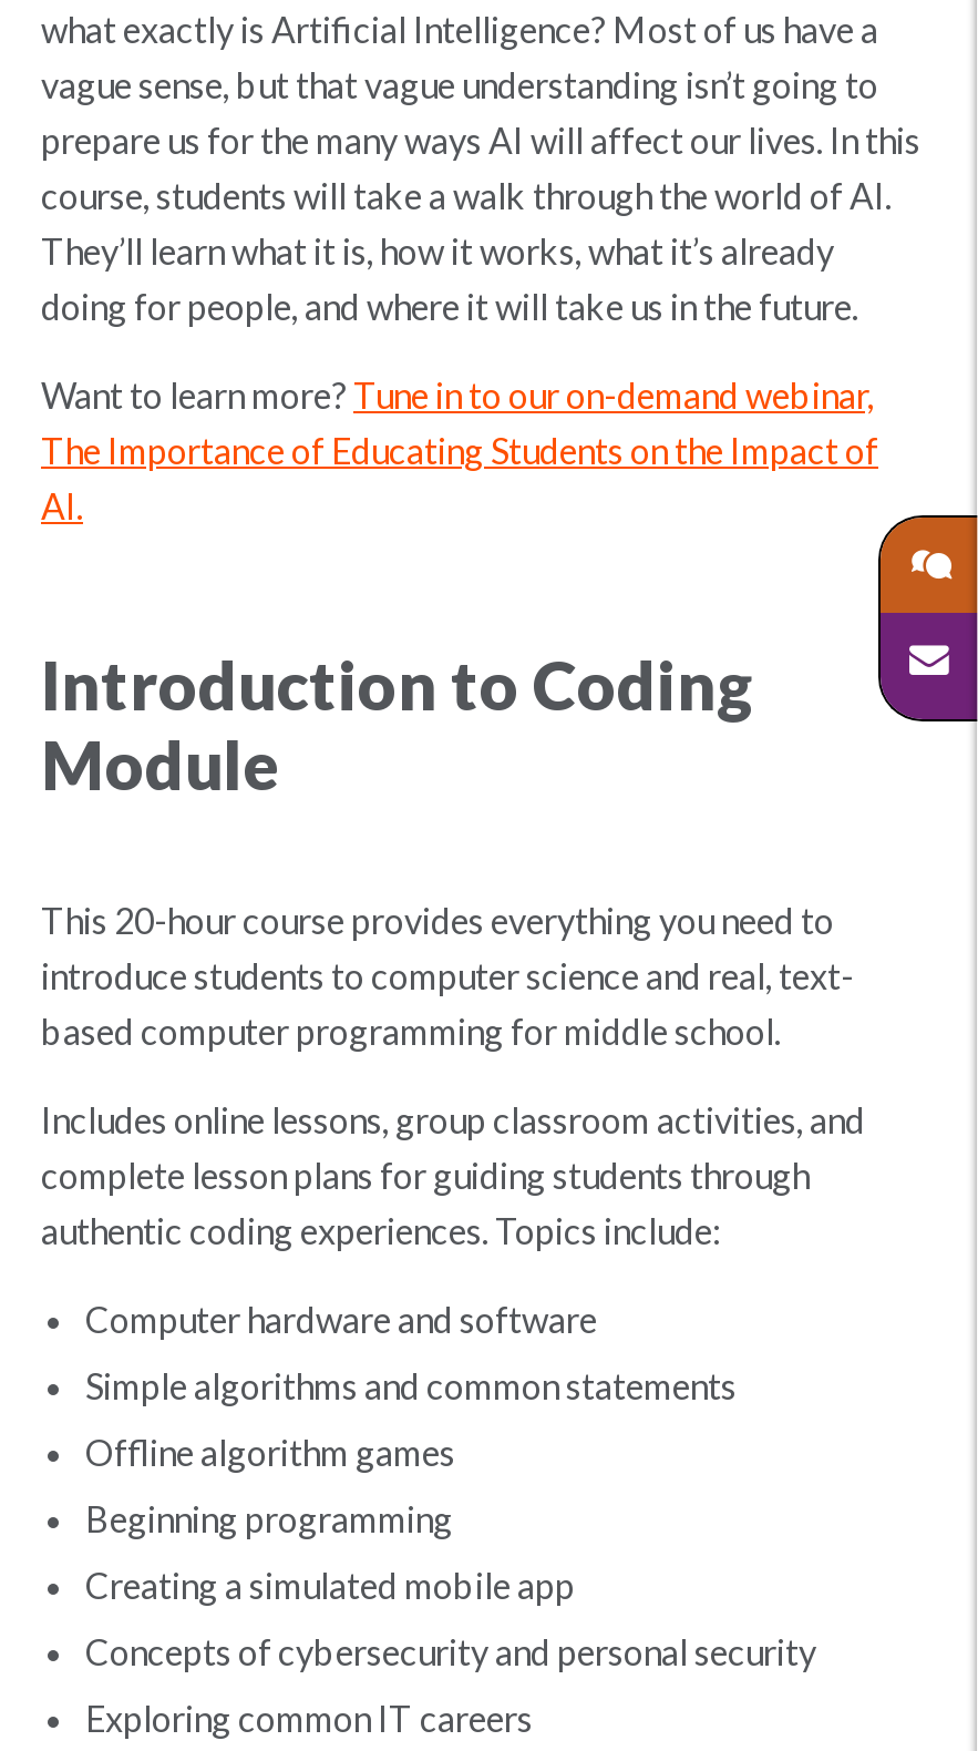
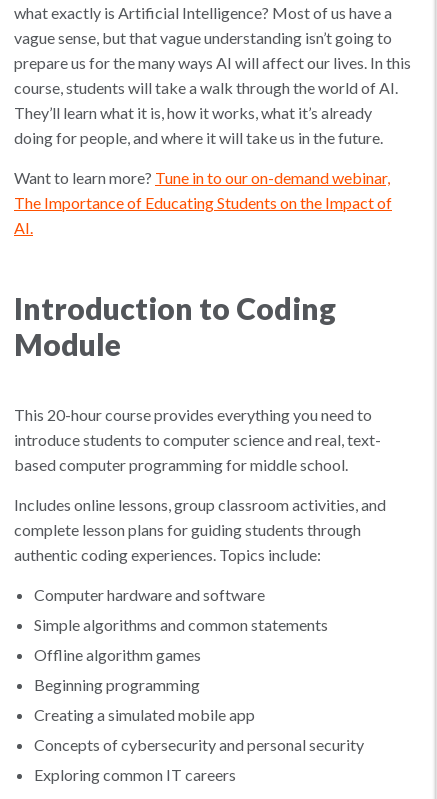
[876,512,971,725] [image] -> none

